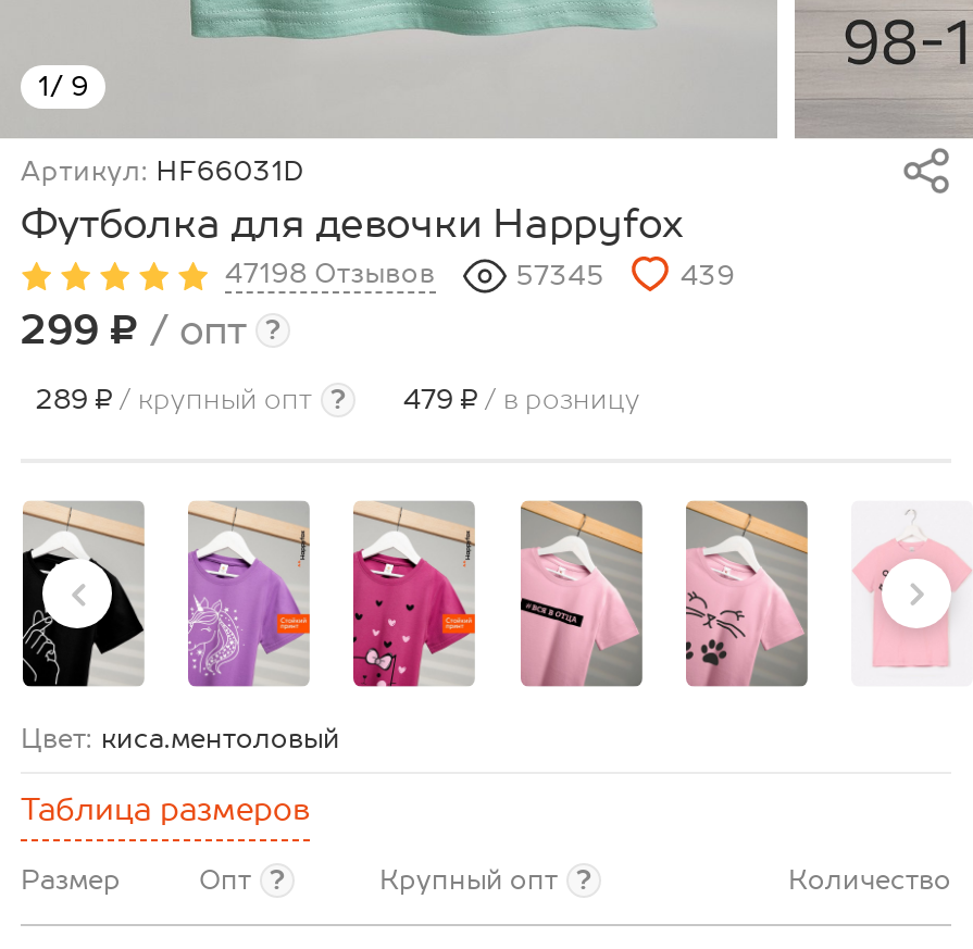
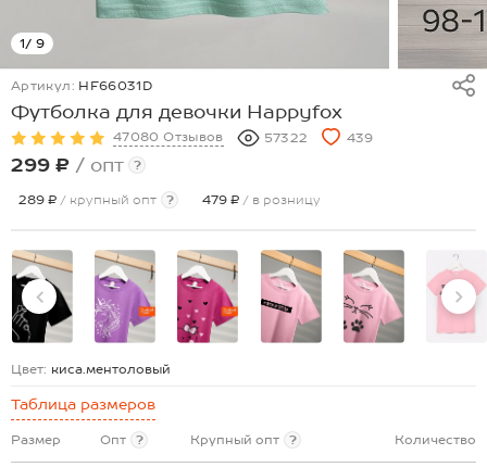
[225,260,435,290] 47198 Отзывов -> [113,130,224,145] 47080 Отзывов
[516,262,604,292] 57345 -> [264,131,308,146] 57322

